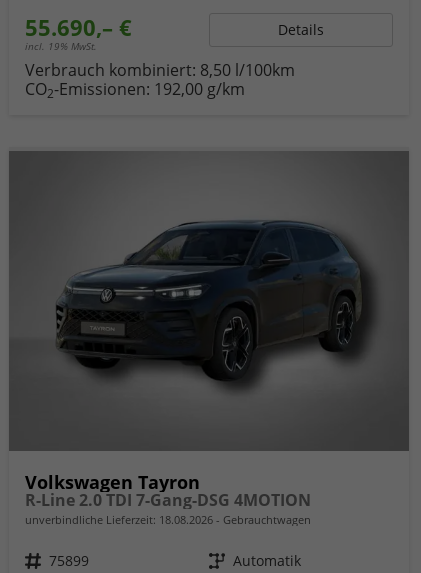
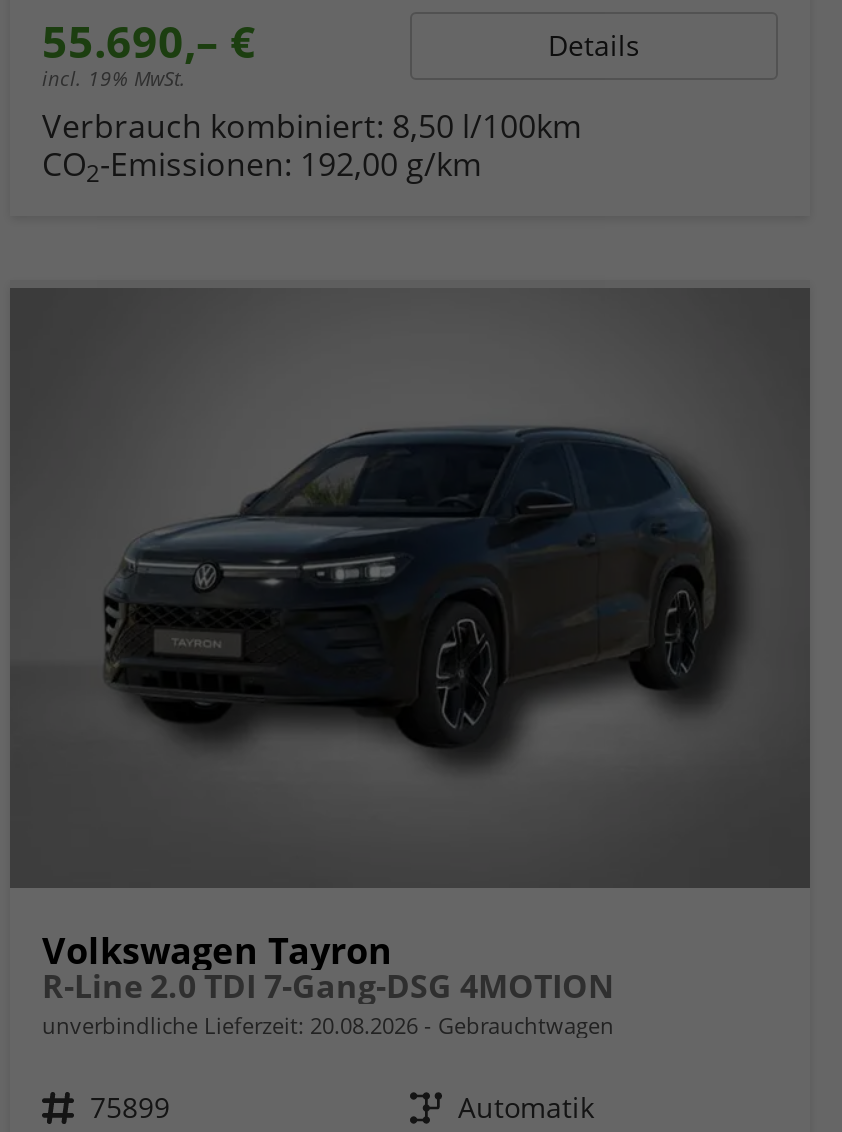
[25,512,311,527] unverbindliche Lieferzeit: 18.08.2026 Gebrauchtwagen -> [42,1009,614,1039] unverbindliche Lieferzeit: 20.08.2026 Gebrauchtwagen

